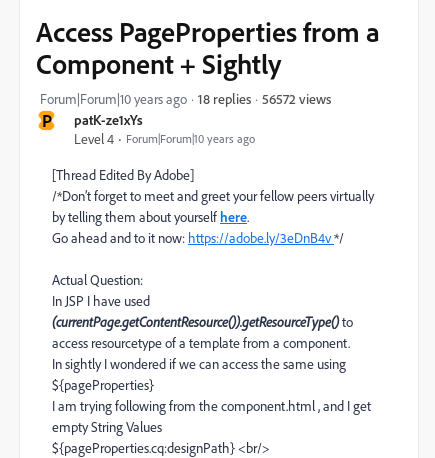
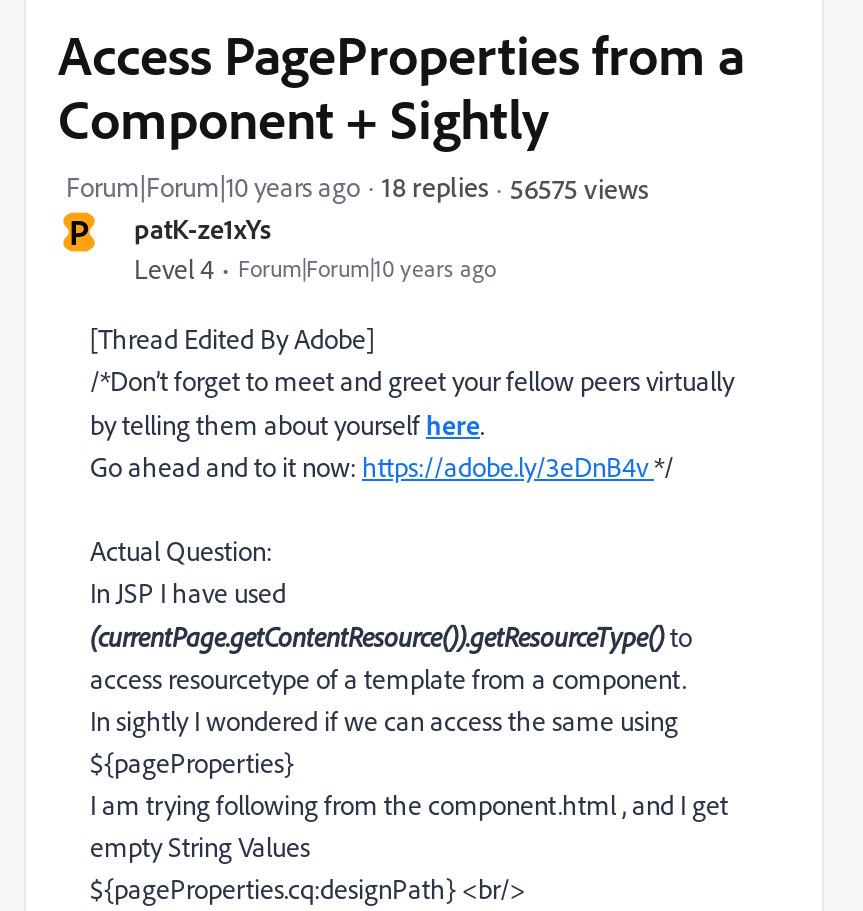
[262,89,331,106] 56572 views -> [510,170,648,204] 56575 views

